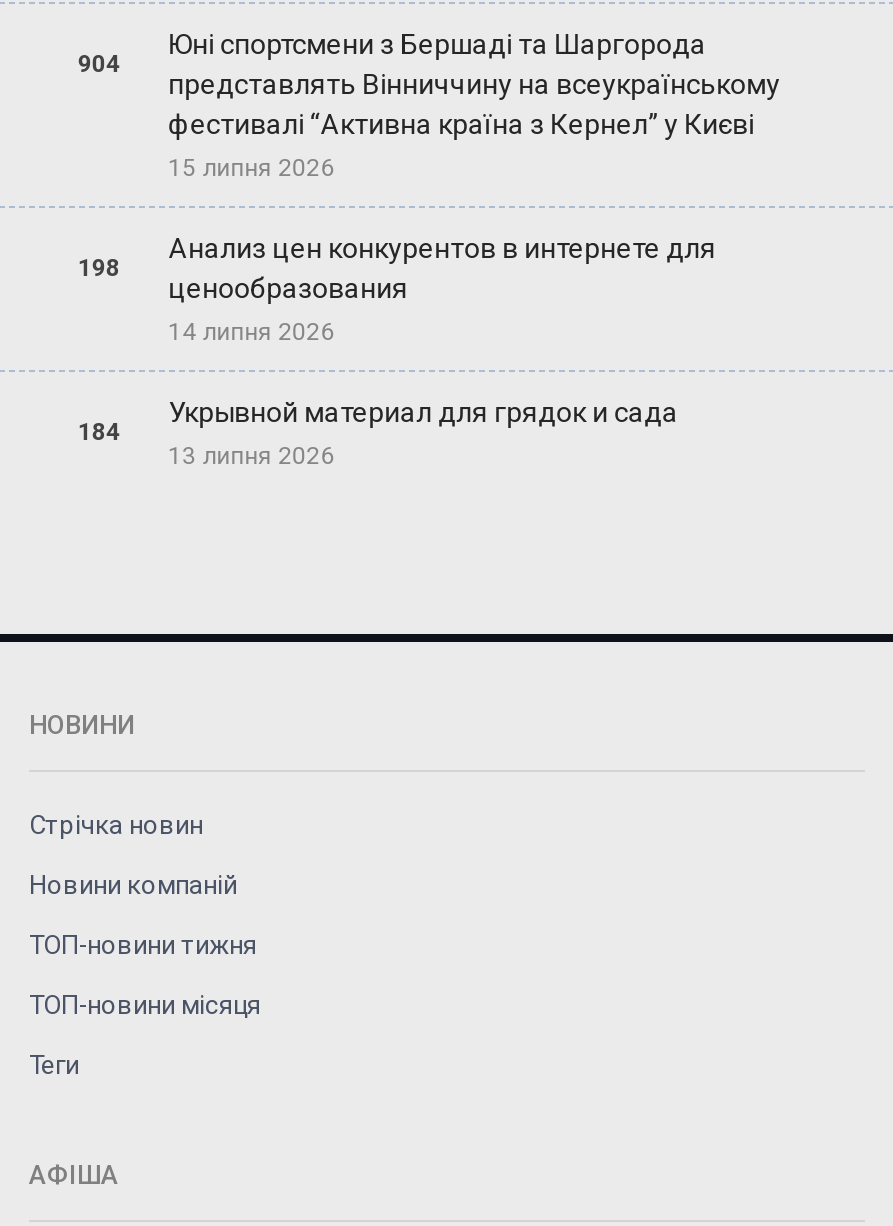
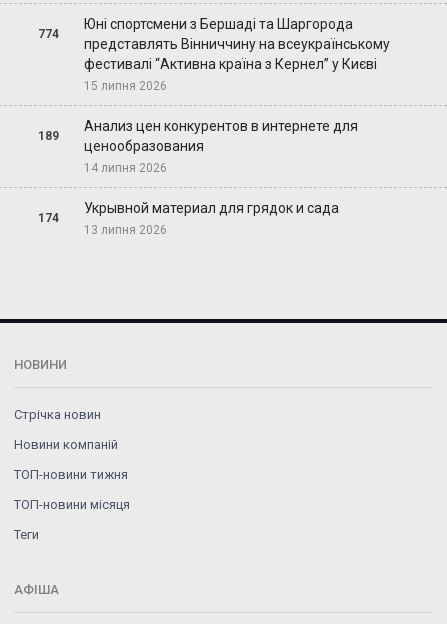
[78,49,120,77] 904 -> [38,27,59,41] 774
[78,253,120,281] 198 -> [38,129,59,143] 189
[78,417,120,445] 184 -> [38,211,59,225] 174

